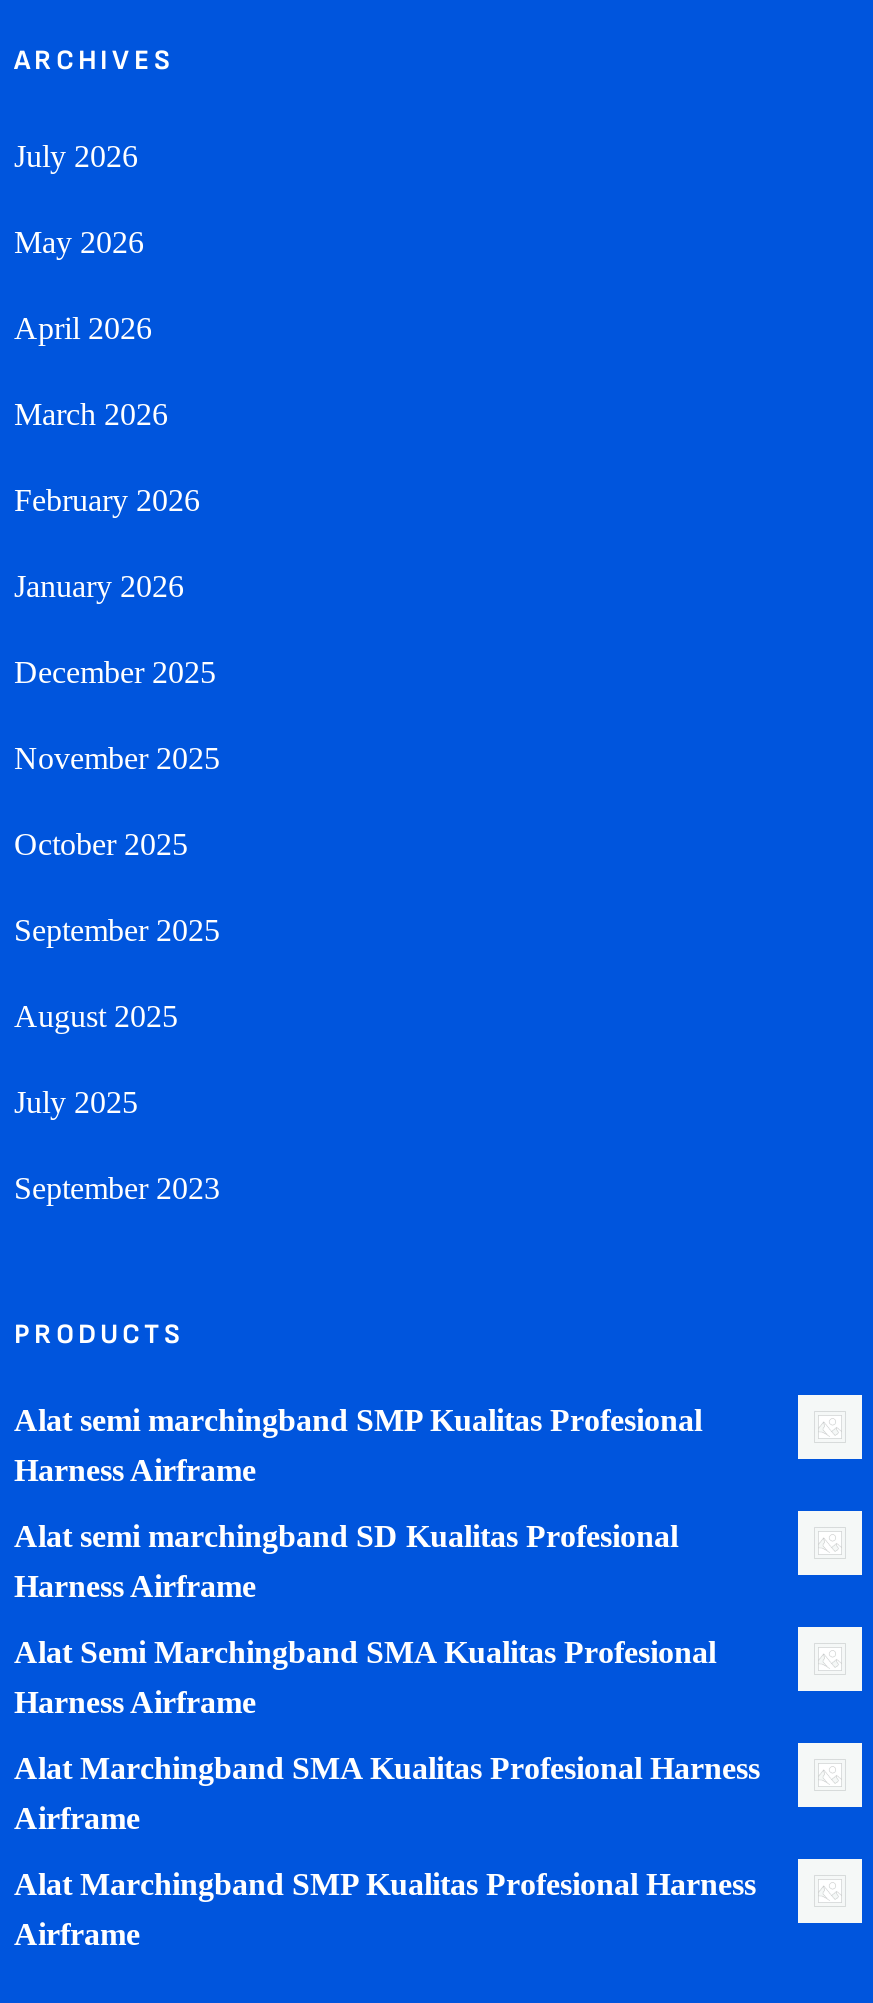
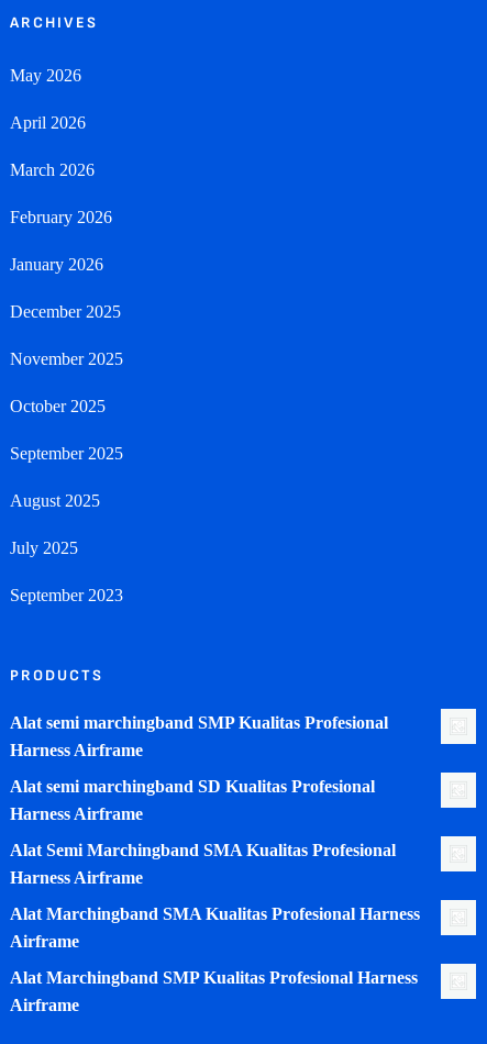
[14,139,138,173] July 2026 -> none

